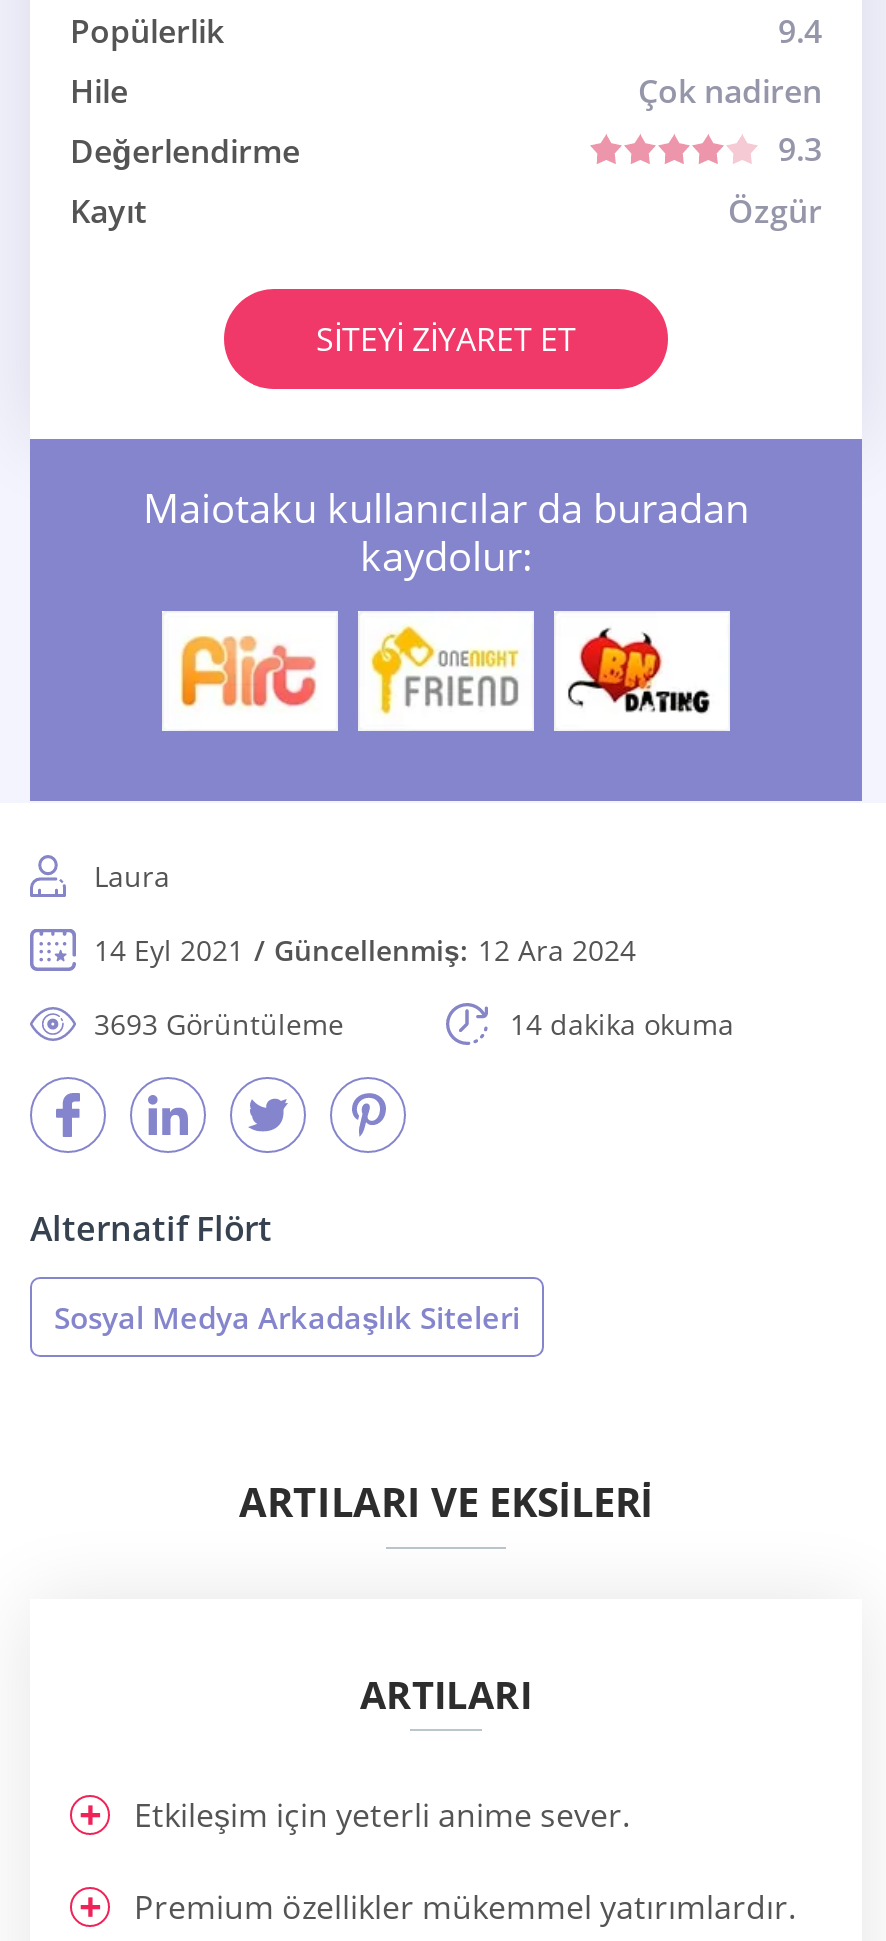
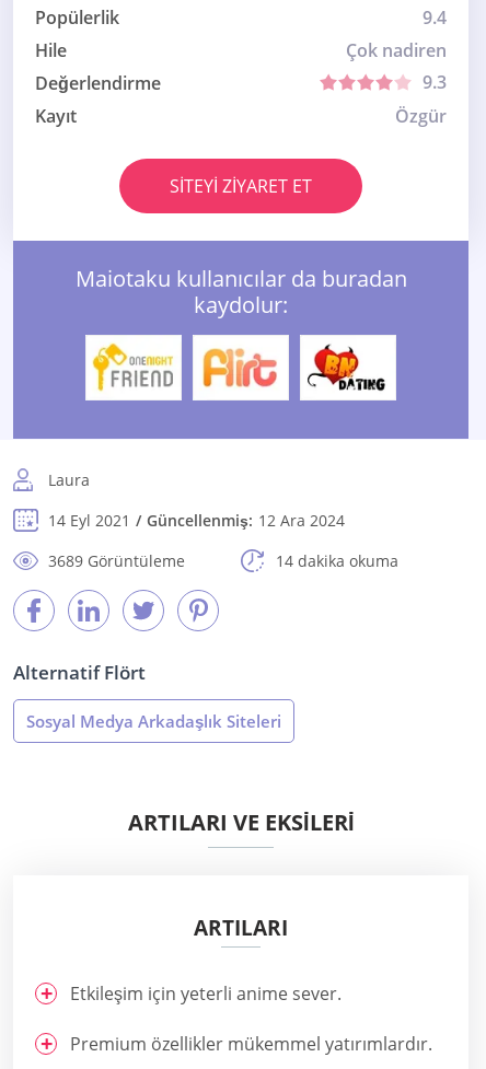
[176,627,322,713] [image] -> [92,342,174,393] [image]
[370,625,520,717] [image] -> [200,344,280,391] [image]
[94,1005,344,1043] 3693 Görüntüleme -> [48,551,185,571] 3689 Görüntüleme

